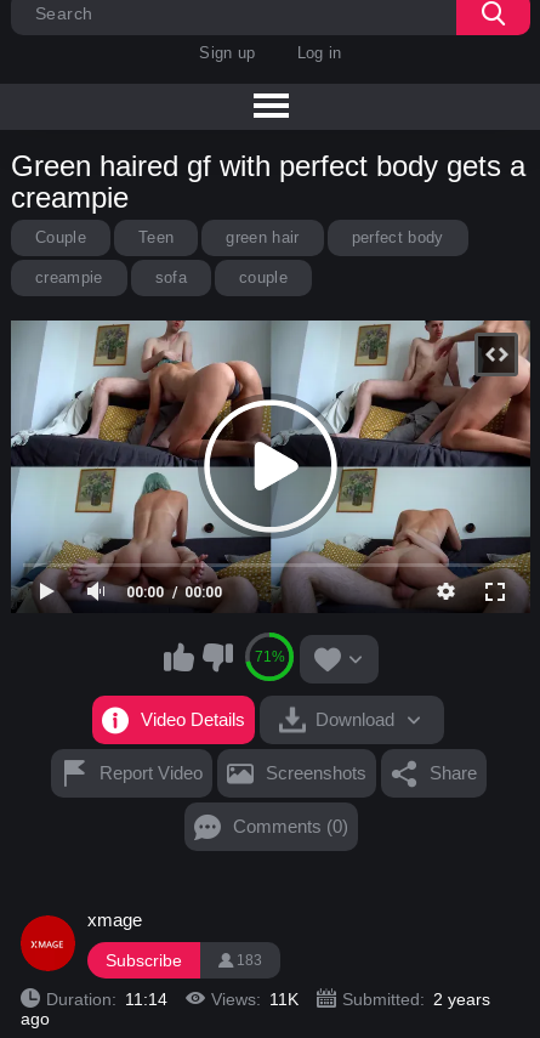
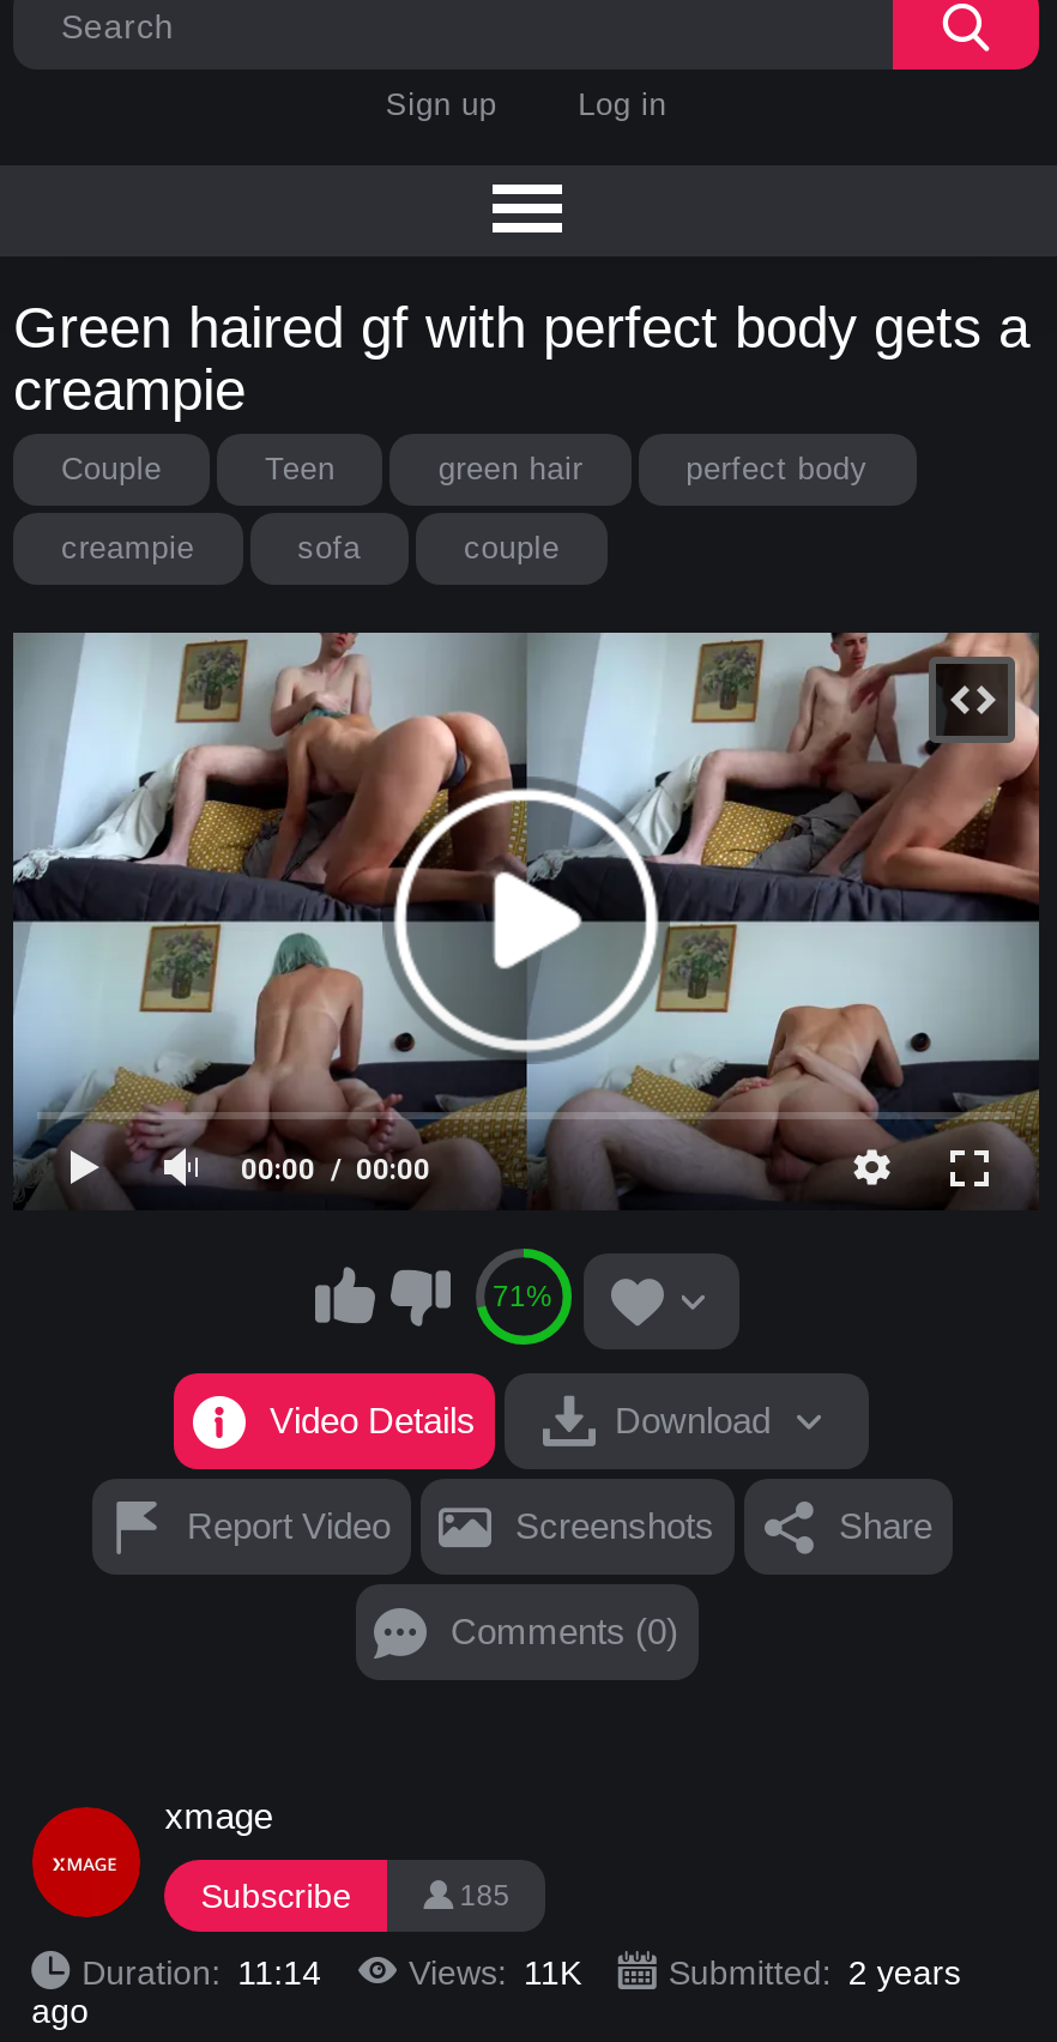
[237,951,262,968] 183 -> [459,1878,510,1912] 185

